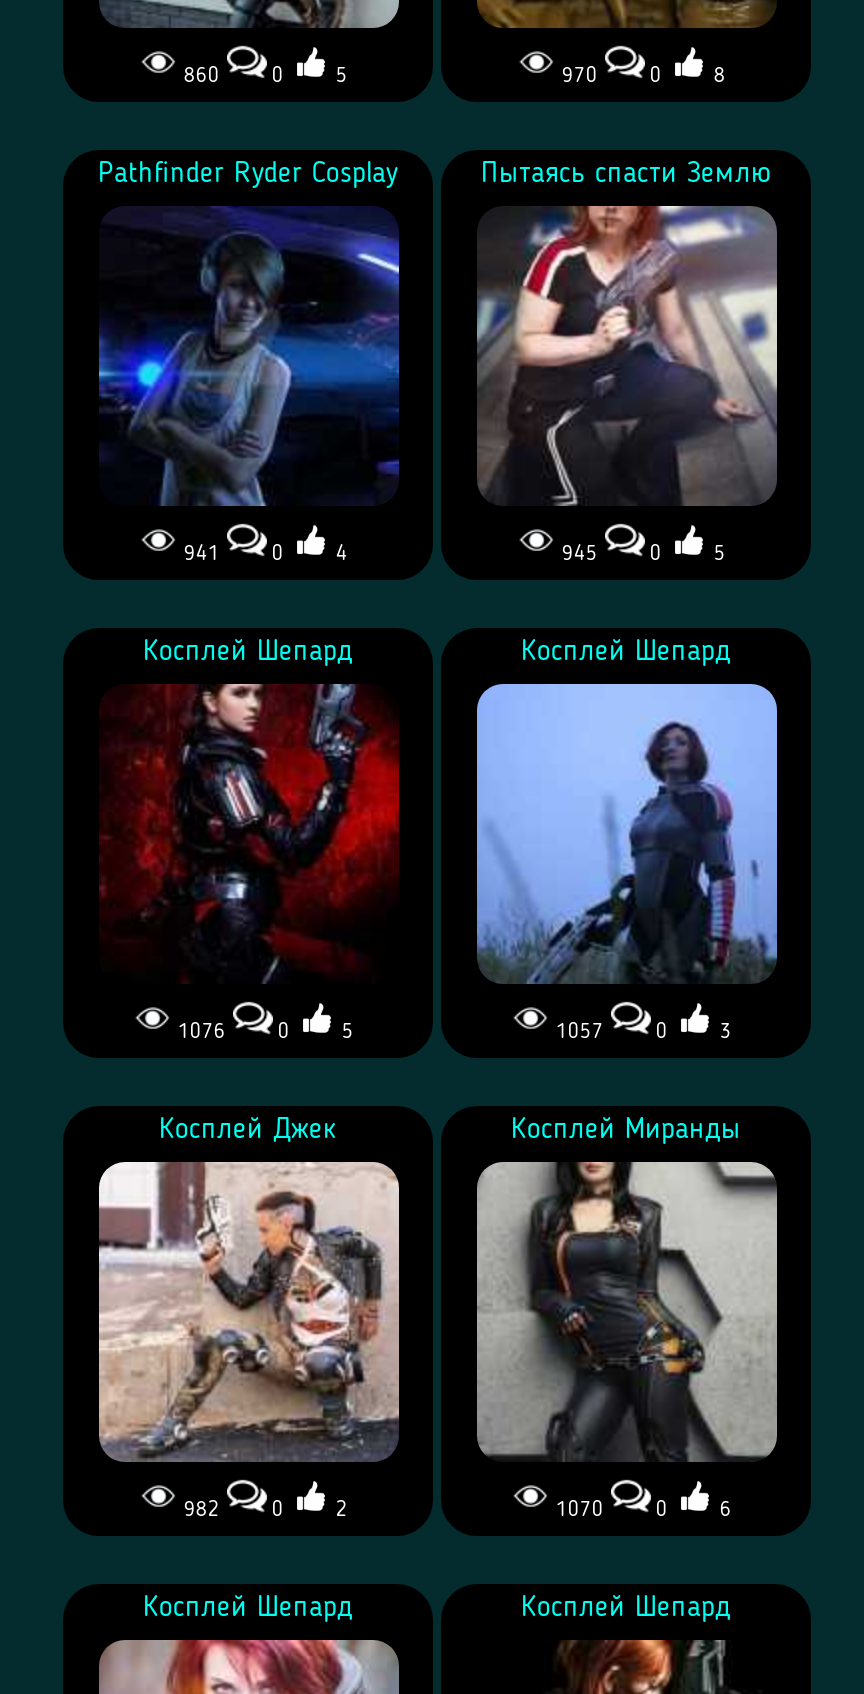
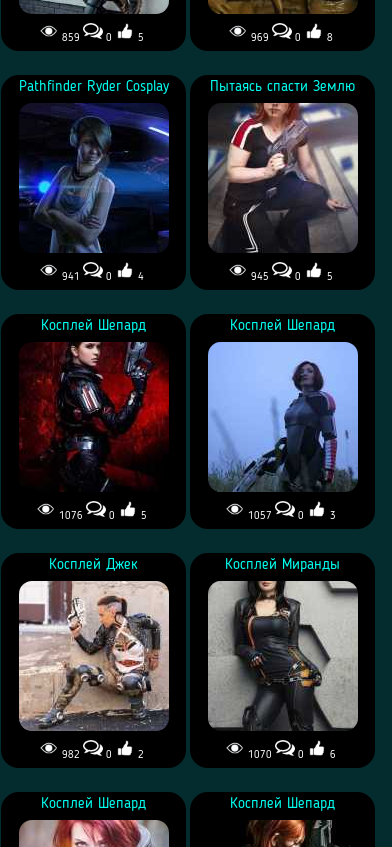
[184,66,220,88] 860 -> [61,33,79,44] 859
[562,66,598,88] 970 -> [250,33,268,44] 969

